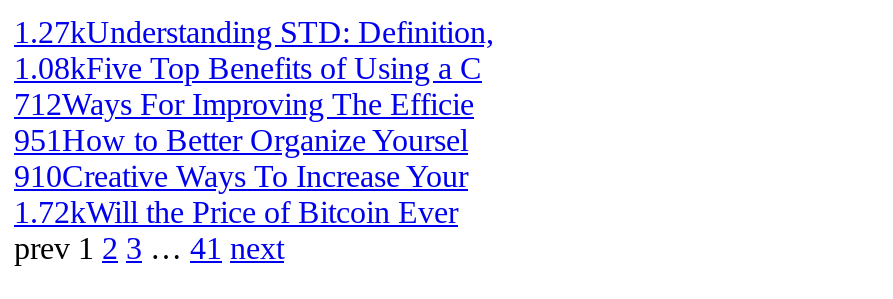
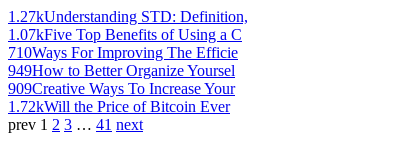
[14,51,482,85] 1.08kFive Top Benefits of Using a C -> [8,26,242,43] 1.07kFive Top Benefits of Using a C
[14,87,474,121] 712Ways For Improving The Efficie -> [8,44,238,61] 710Ways For Improving The Efficie
[14,123,468,157] 951 How to Better Organize Yoursel -> [8,62,235,79] 949 How to Better Organize Yoursel
[14,159,468,193] 910Creative Ways To Increase Your -> [8,80,235,97] 909Creative Ways To Increase Your

